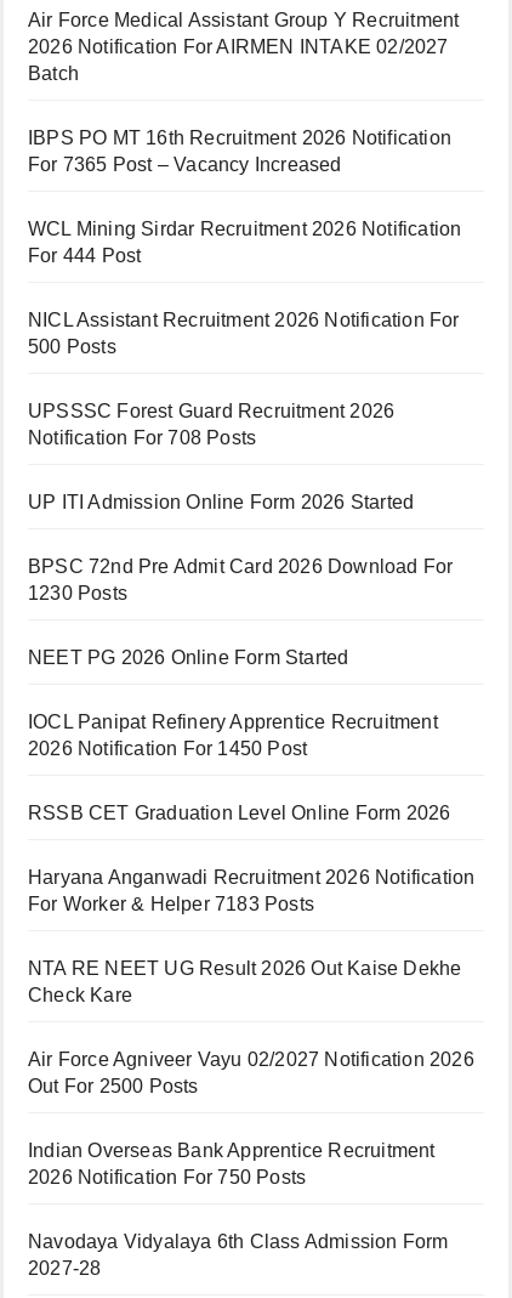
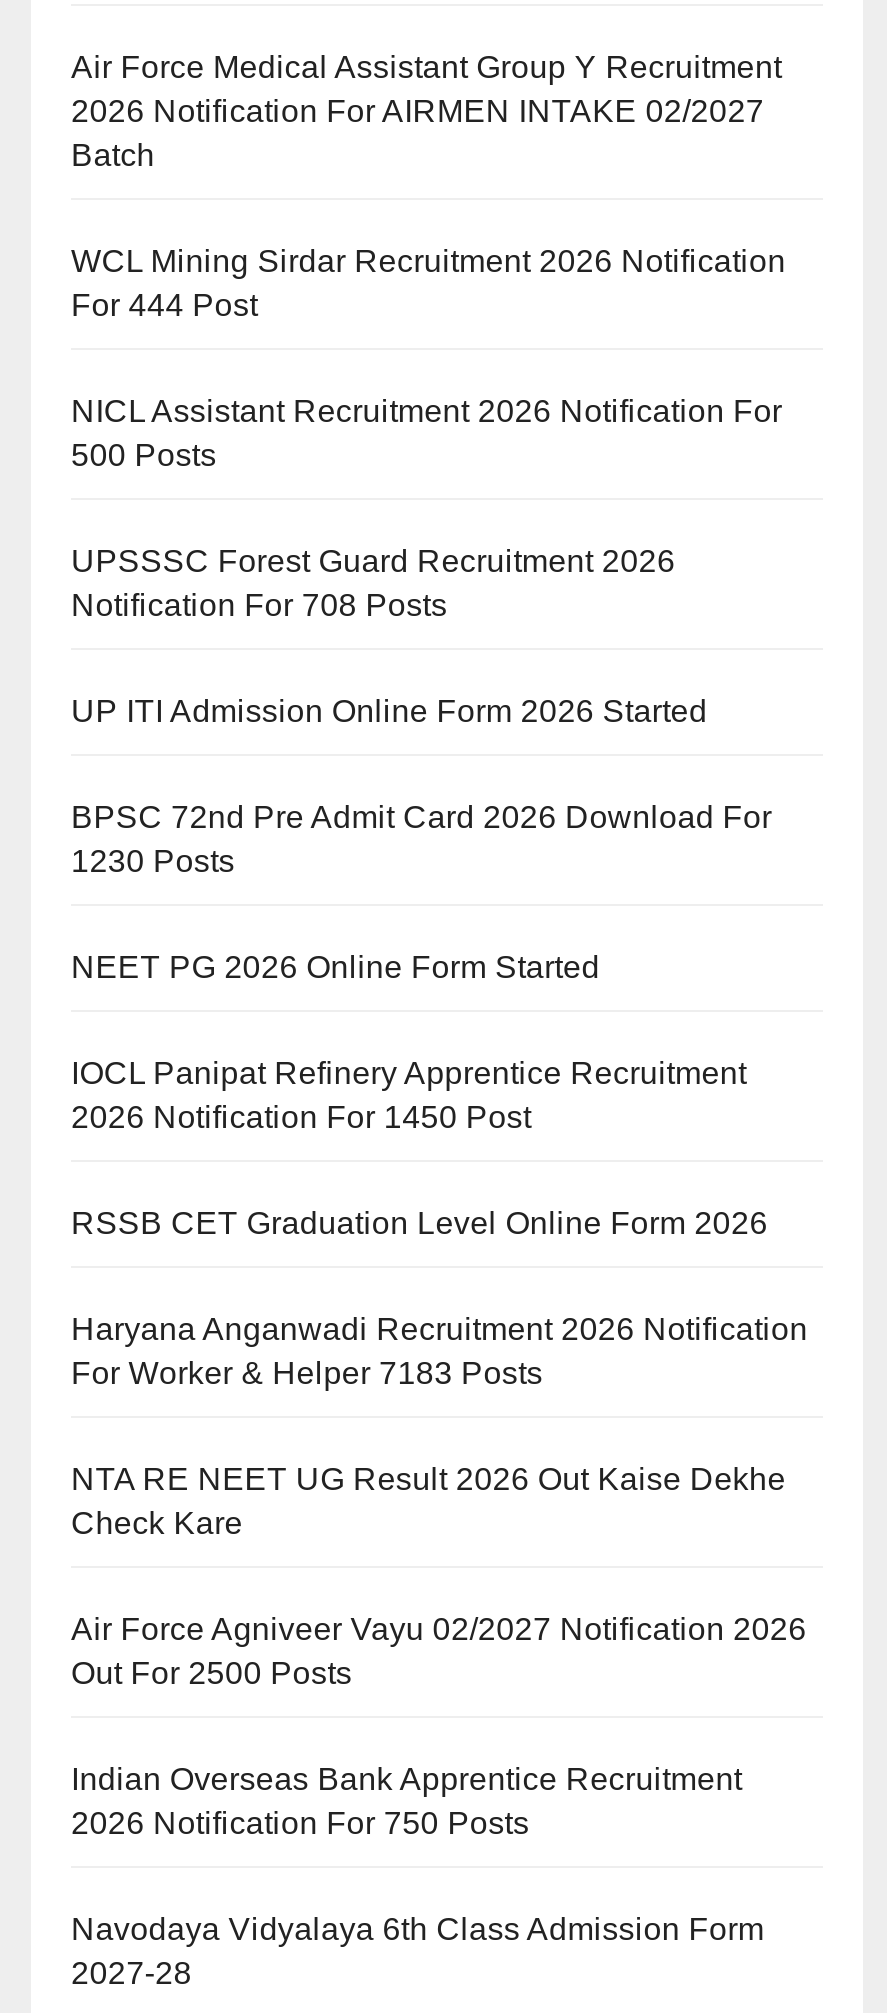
[28,127,451,175] IBPS PO MT 16th Recruitment 2026 Notification | For 7365 Post – Vacancy Increased -> none

